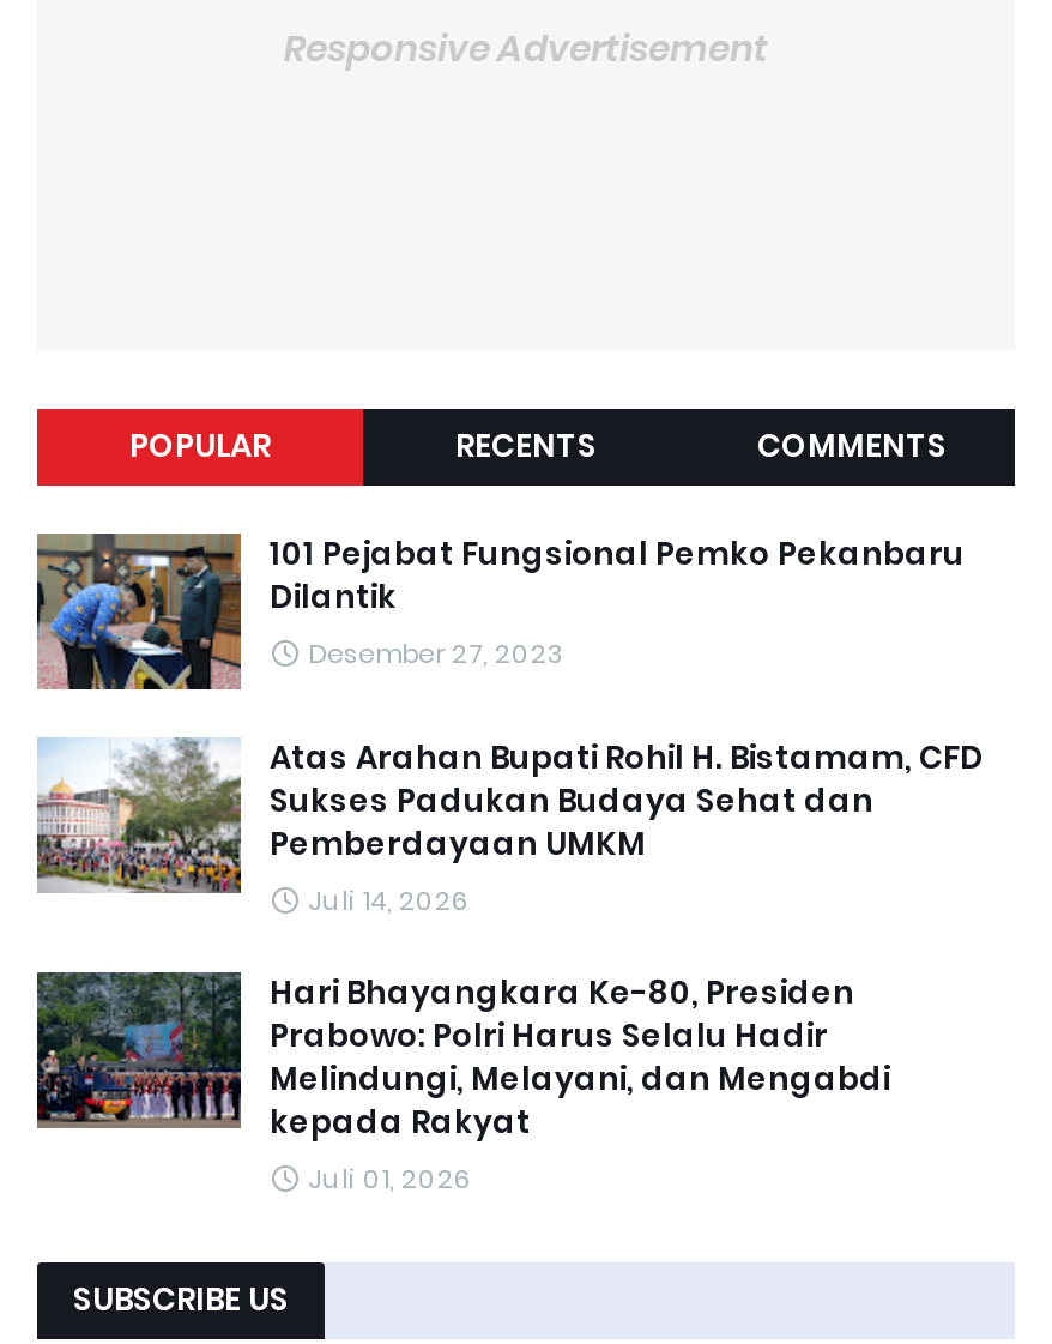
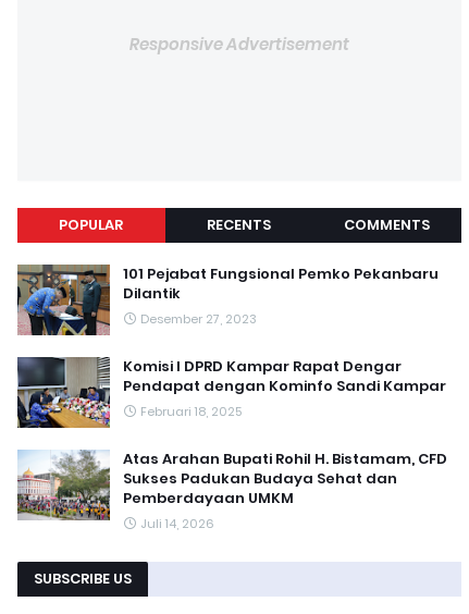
none -> [16,356,446,429] [image] | Komisi I DPRD Kampar Rapat Dengar | Pendapat dengan Kominfo Sandi Kampar | Februari 18, 2025
moved [32,735,984,920] -> [15,449,447,532]: [image] | Atas Arahan Bupati Rohil H. Bistamam, CFD | Sukses Padukan Budaya Sehat dan | Pemberdayaan UMKM | Juli 14, 2026
[35,970,890,1198] [image] | Hari Bhayangkara Ke-80, Presiden | Prabowo: Polri Harus Selalu Hadir | Melindungi, Melayani, dan Mengabdi | kepada Rakyat | Juli 01, 2026 -> none

